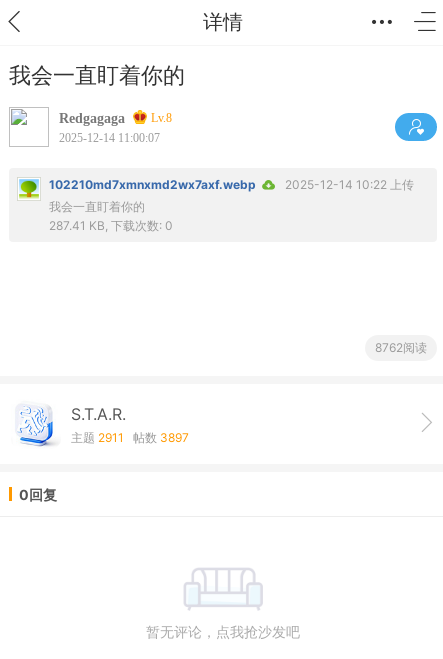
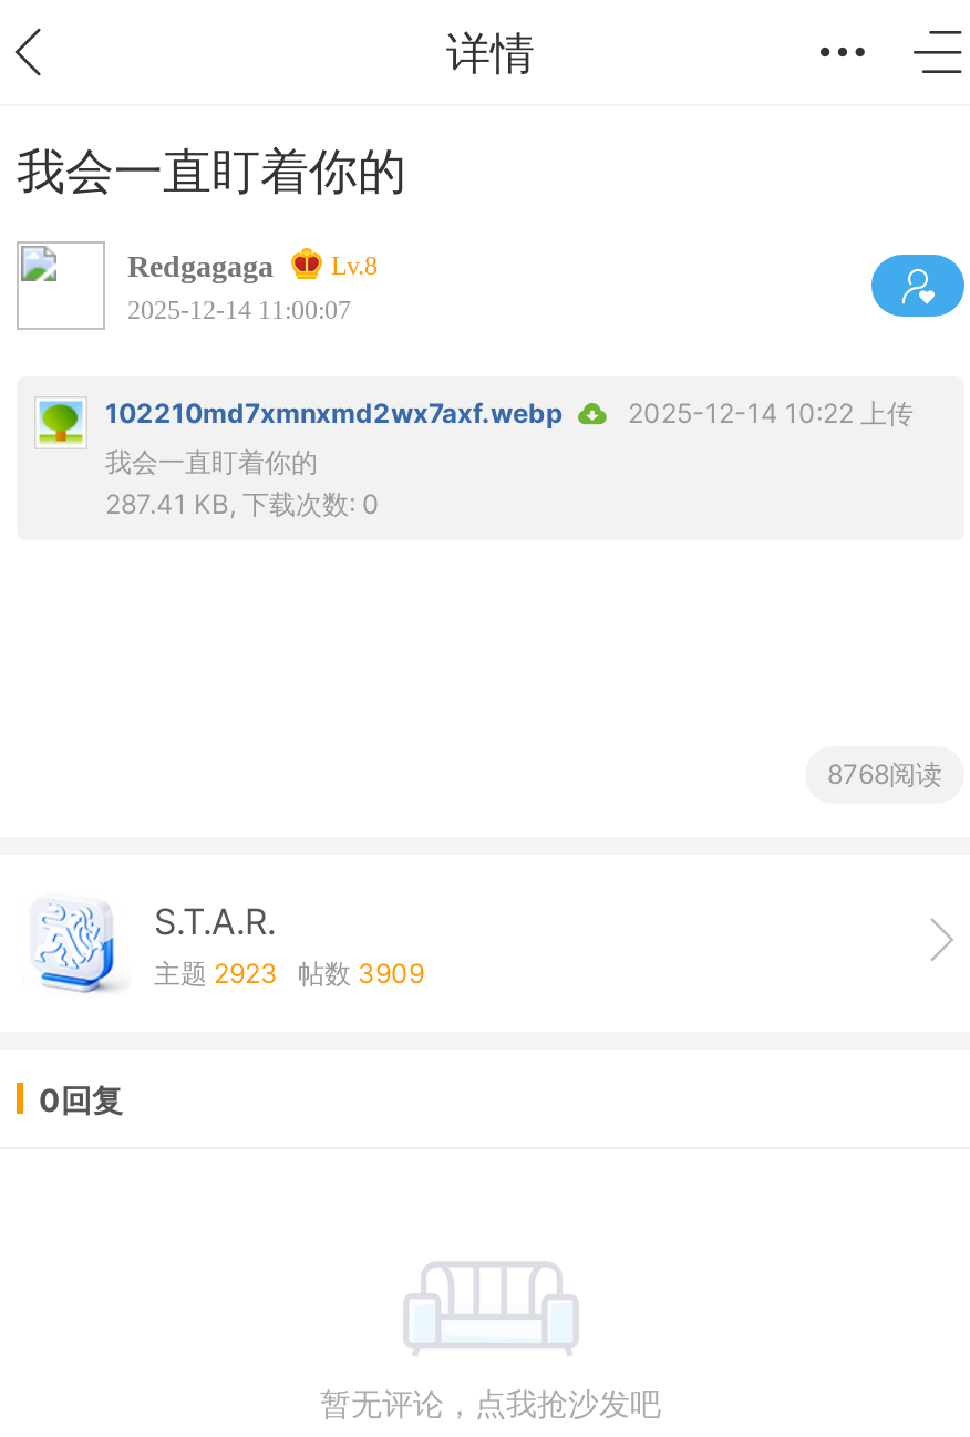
[375,340,427,355] 8762阅读 -> [827,757,942,790] 8768阅读
[71,430,189,445] 主题2911帖数3897 -> [154,957,424,990] 主题2923帖数3909

